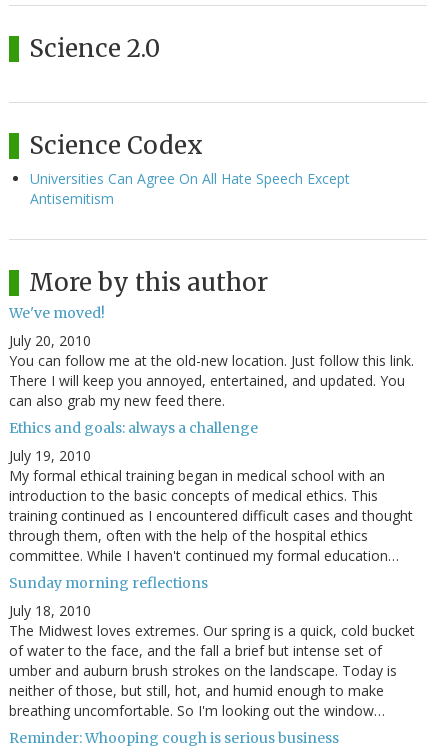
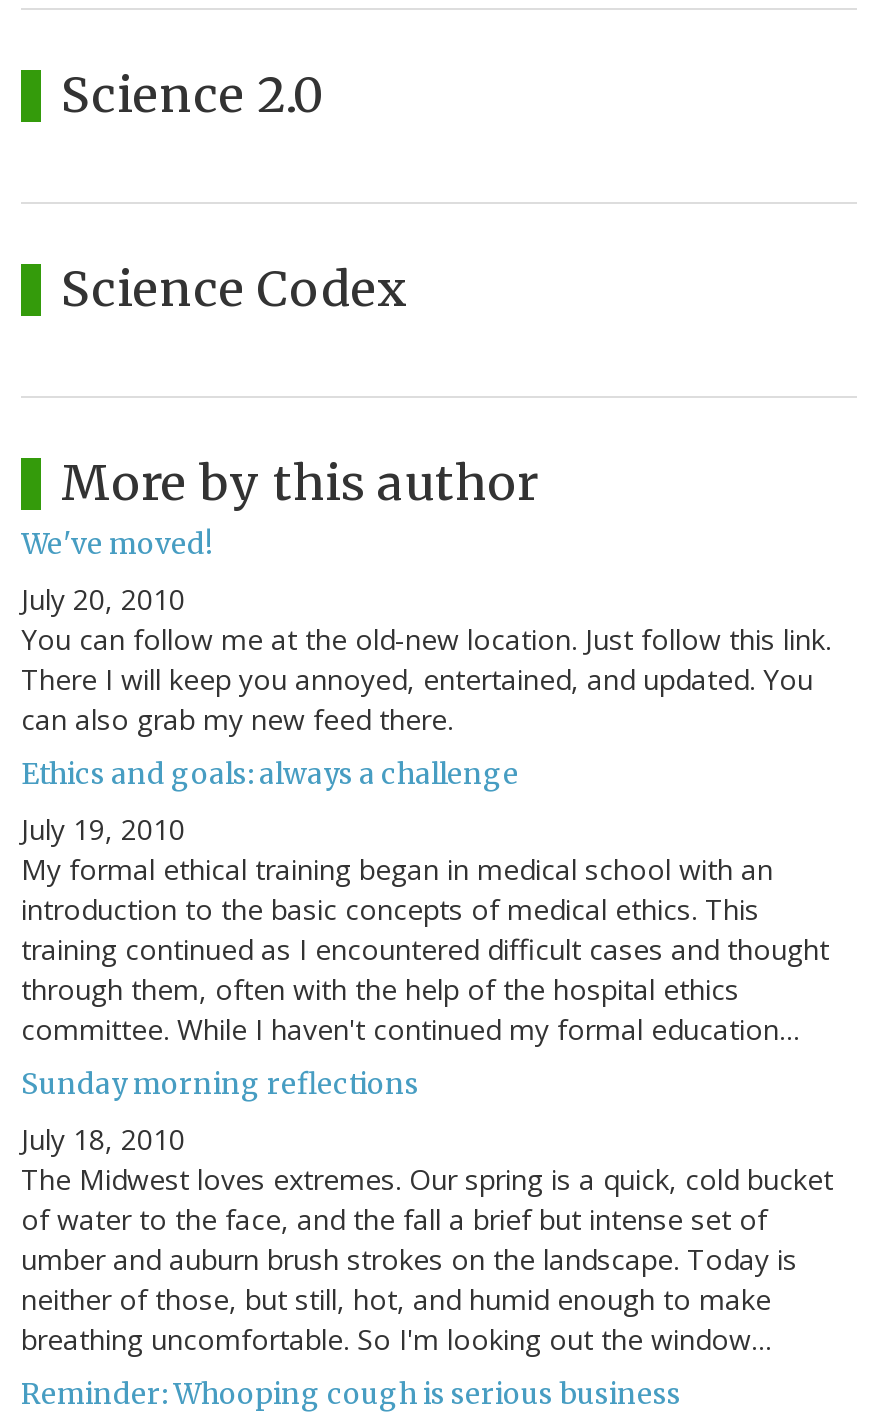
[30,169,350,208] Universities Can Agree On All Hate Speech Except | Antisemitism -> none

